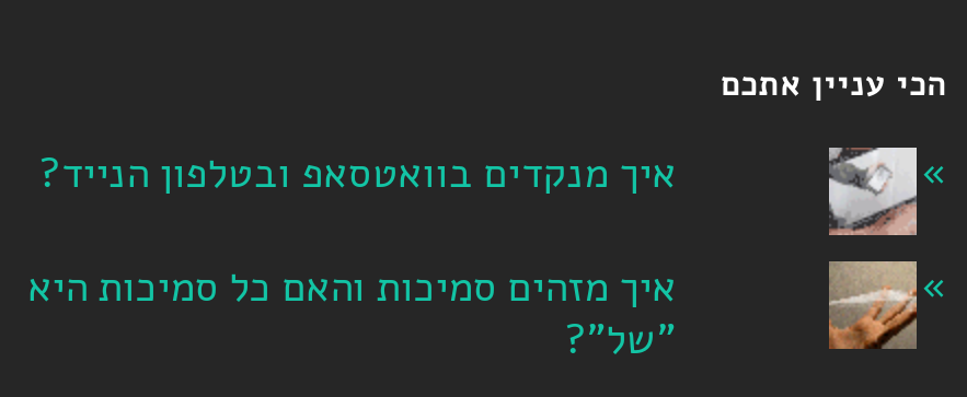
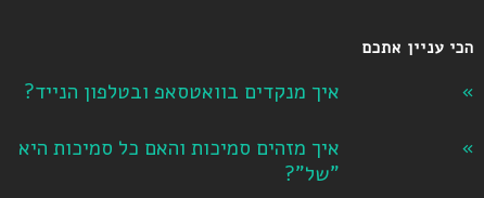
[827,145,919,237] [image] -> none
[827,259,919,351] [image] -> none

